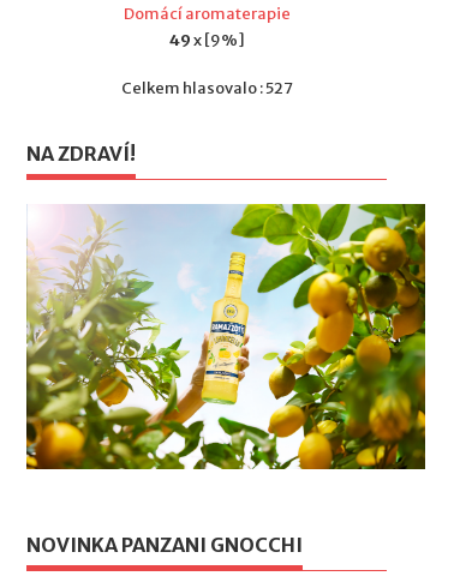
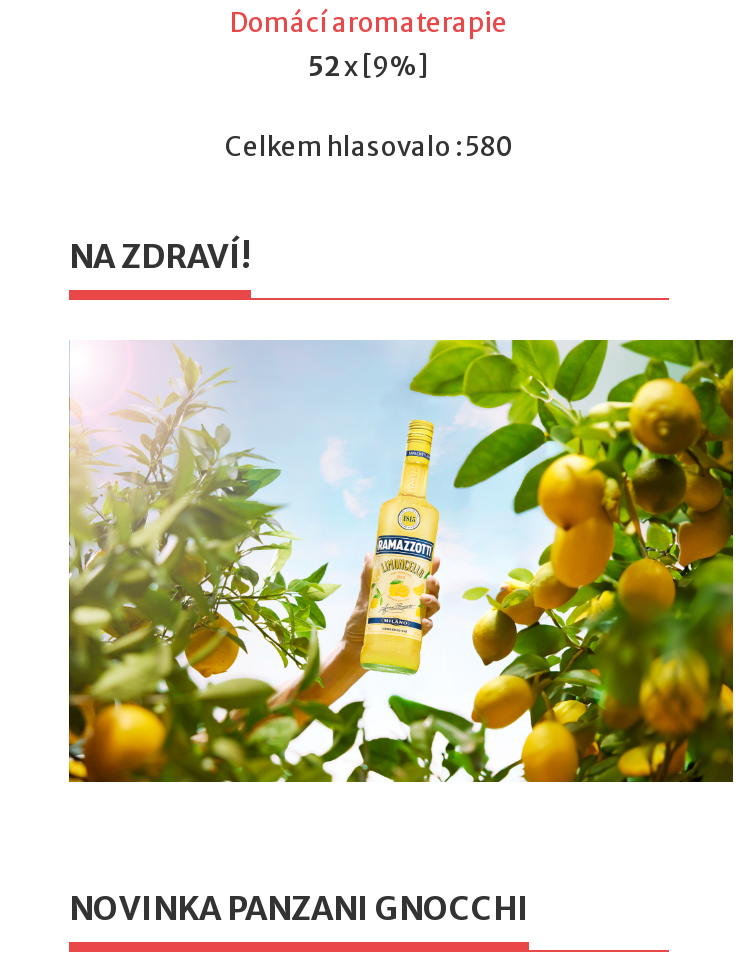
[169,30,244,50] 49x [9%] -> [308,49,430,83] 52x [9%]
[121,78,292,98] Celkem hlasovalo : 527 -> [225,129,513,163] Celkem hlasovalo : 580

